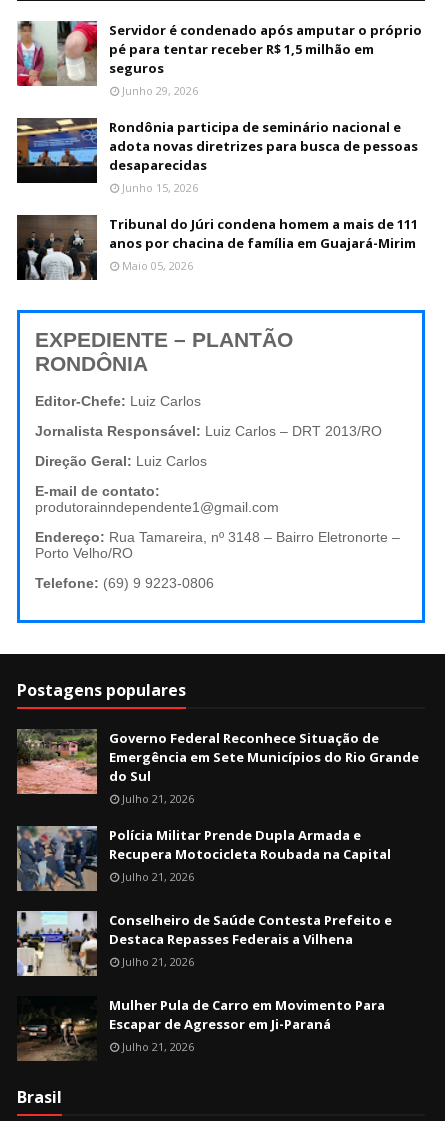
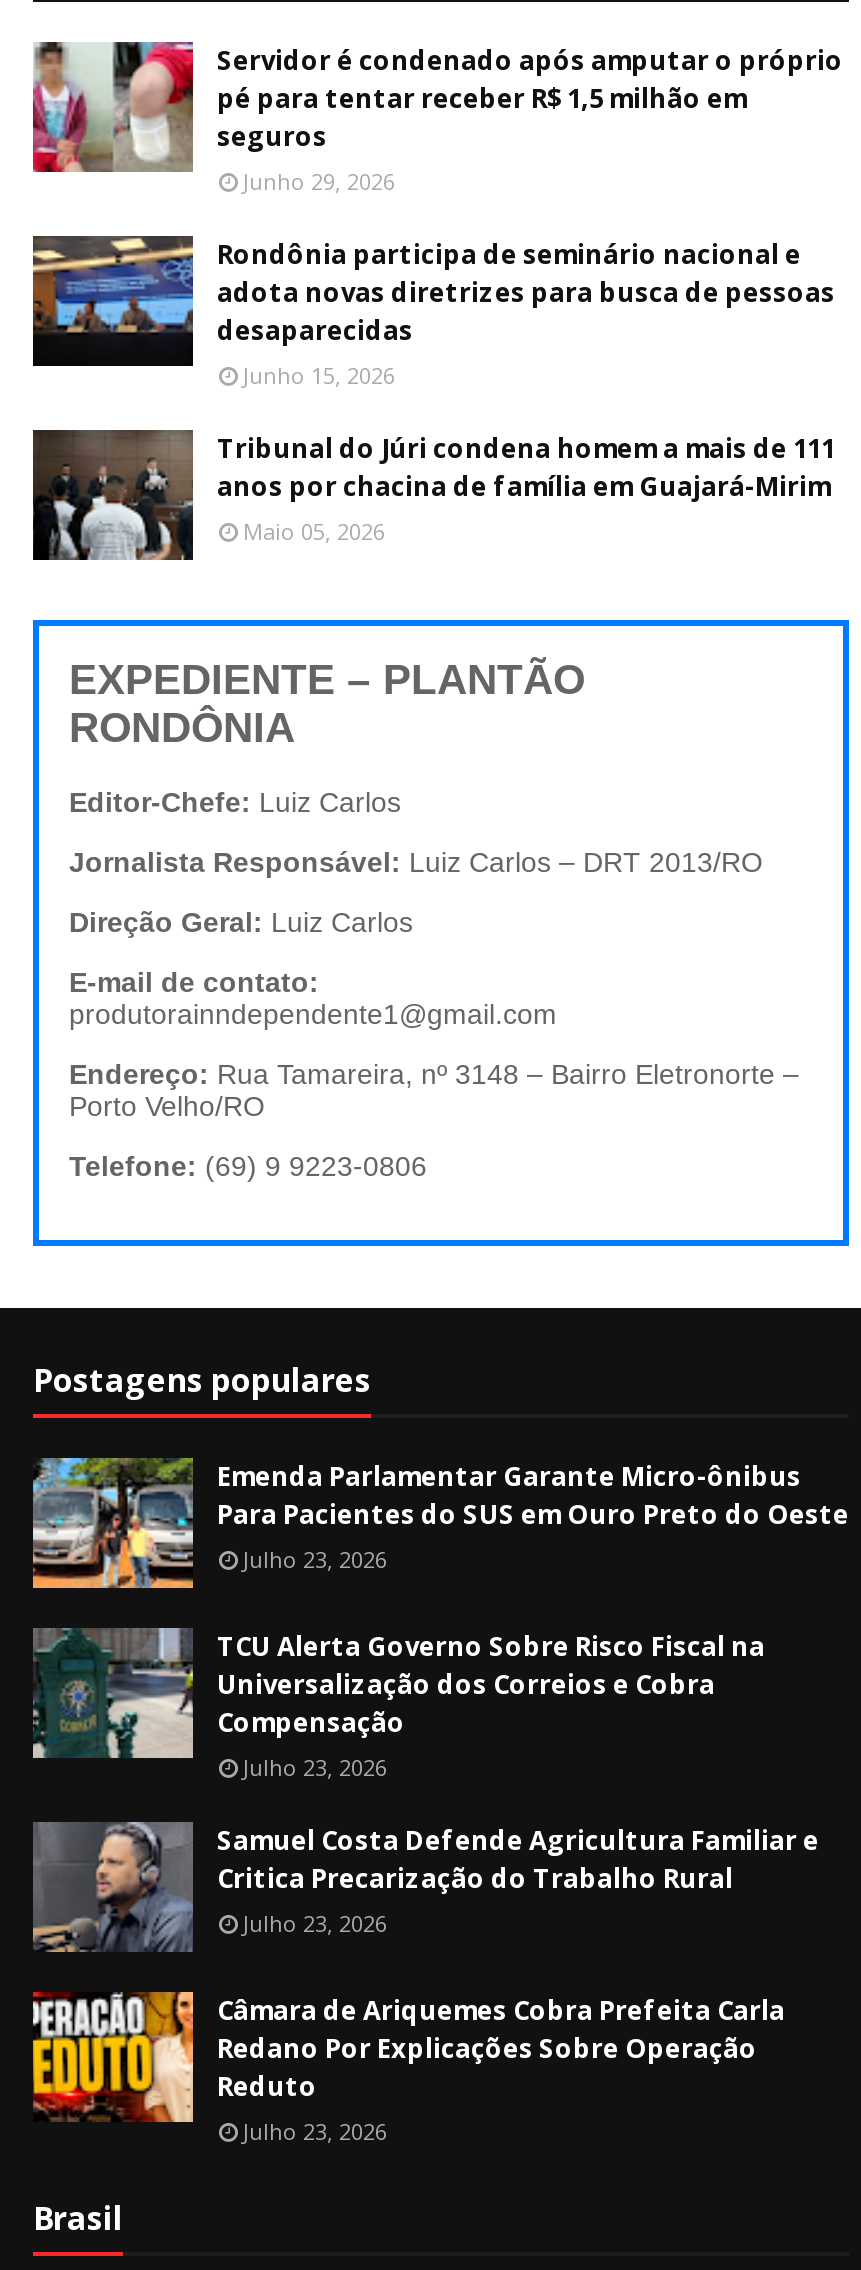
[17,729,419,806] [image] | Governo Federal Reconhece Situação de | Emergência em Sete Municípios do Rio Grande | do Sul | Julho 21, 2026 -> [31,1456,849,1588] [image] | Emenda Parlamentar Garante Micro-ônibus | Para Pacientes do SUS em Ouro Preto do Oeste | Julho 23, 2026
[16,814,391,892] [image] | Polícia Militar Prende Dupla Armada e | Recupera Motocicleta Roubada na Capital | Julho 21, 2026 -> [33,1626,765,1782] [image] | TCU Alerta Governo Sobre Risco Fiscal na | Universalização dos Correios e Cobra | Compensação | Julho 23, 2026
[16,911,392,977] [image] | Conselheiro de Saúde Contesta Prefeito e | Destaca Repasses Federais a Vilhena | Julho 21, 2026 -> [33,1822,819,1952] [image] | Samuel Costa Defende Agricultura Familiar e | Critica Precarização do Trabalho Rural | Julho 23, 2026
[17,996,385,1062] [image] | Mulher Pula de Carro em Movimento Para | Escapar de Agressor em Ji-Paraná | Julho 21, 2026 -> [31,1990,785,2146] [image] | Câmara de Ariquemes Cobra Prefeita Carla | Redano Por Explicações Sobre Operação | Reduto | Julho 23, 2026

